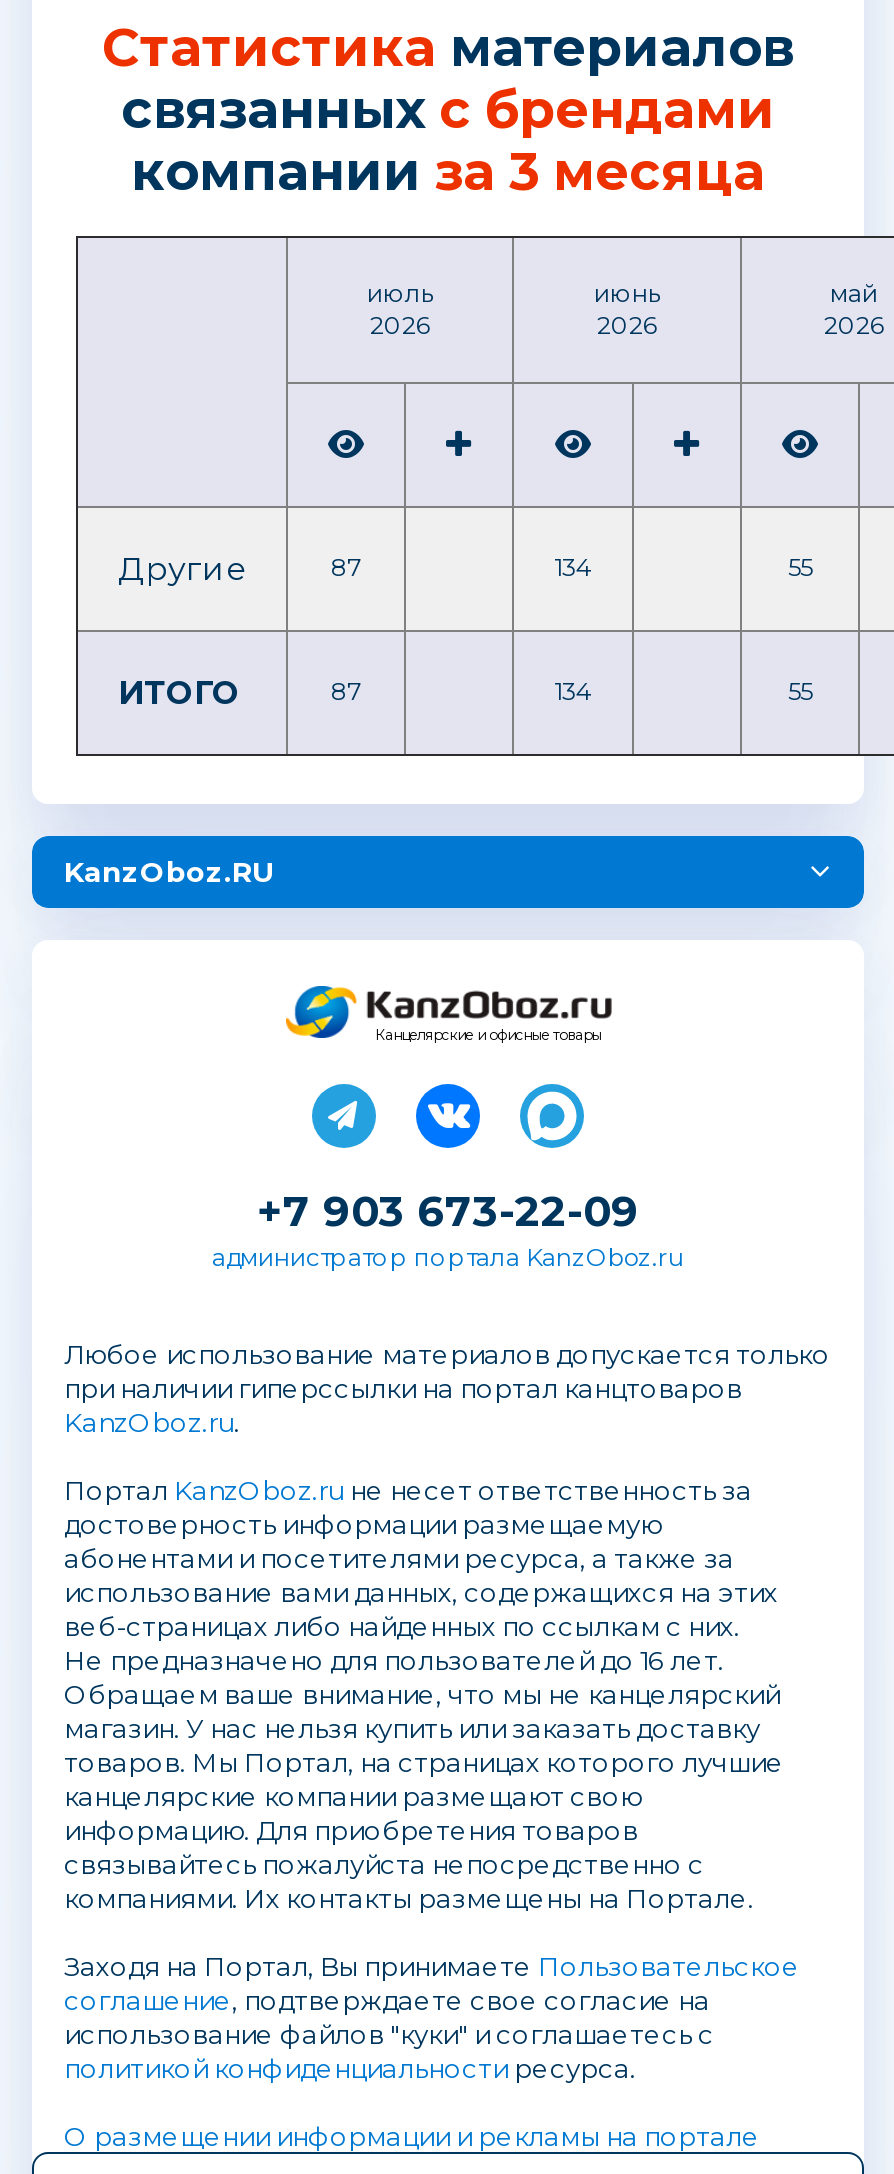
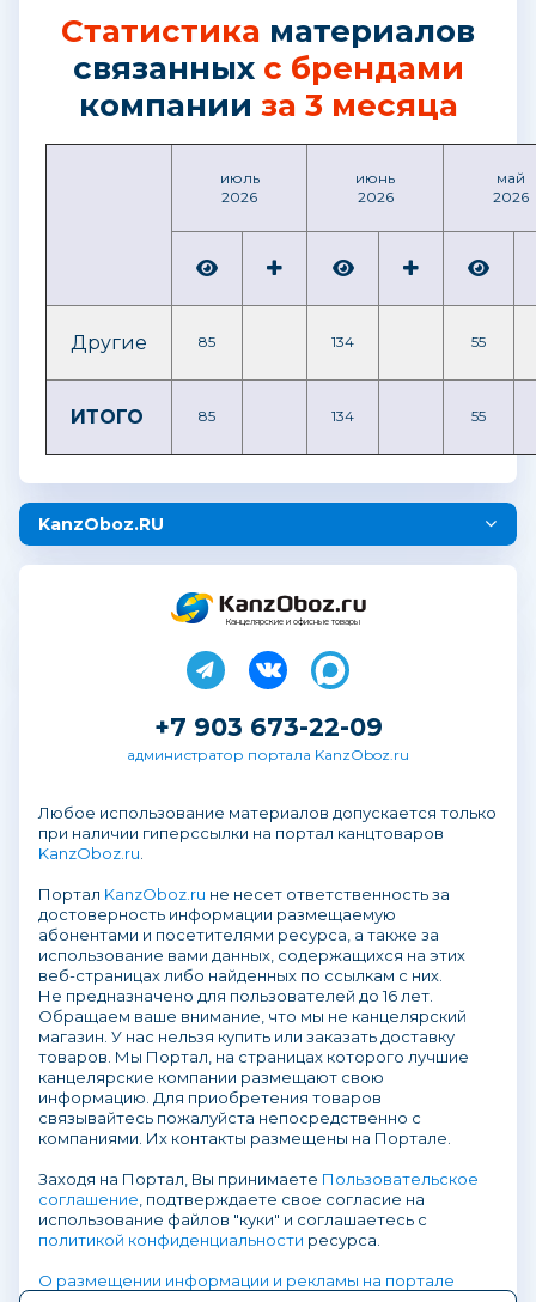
[331,552,361,582] 87 -> [199,333,215,351] 85
[331,676,361,706] 87 -> [199,407,215,425] 85

